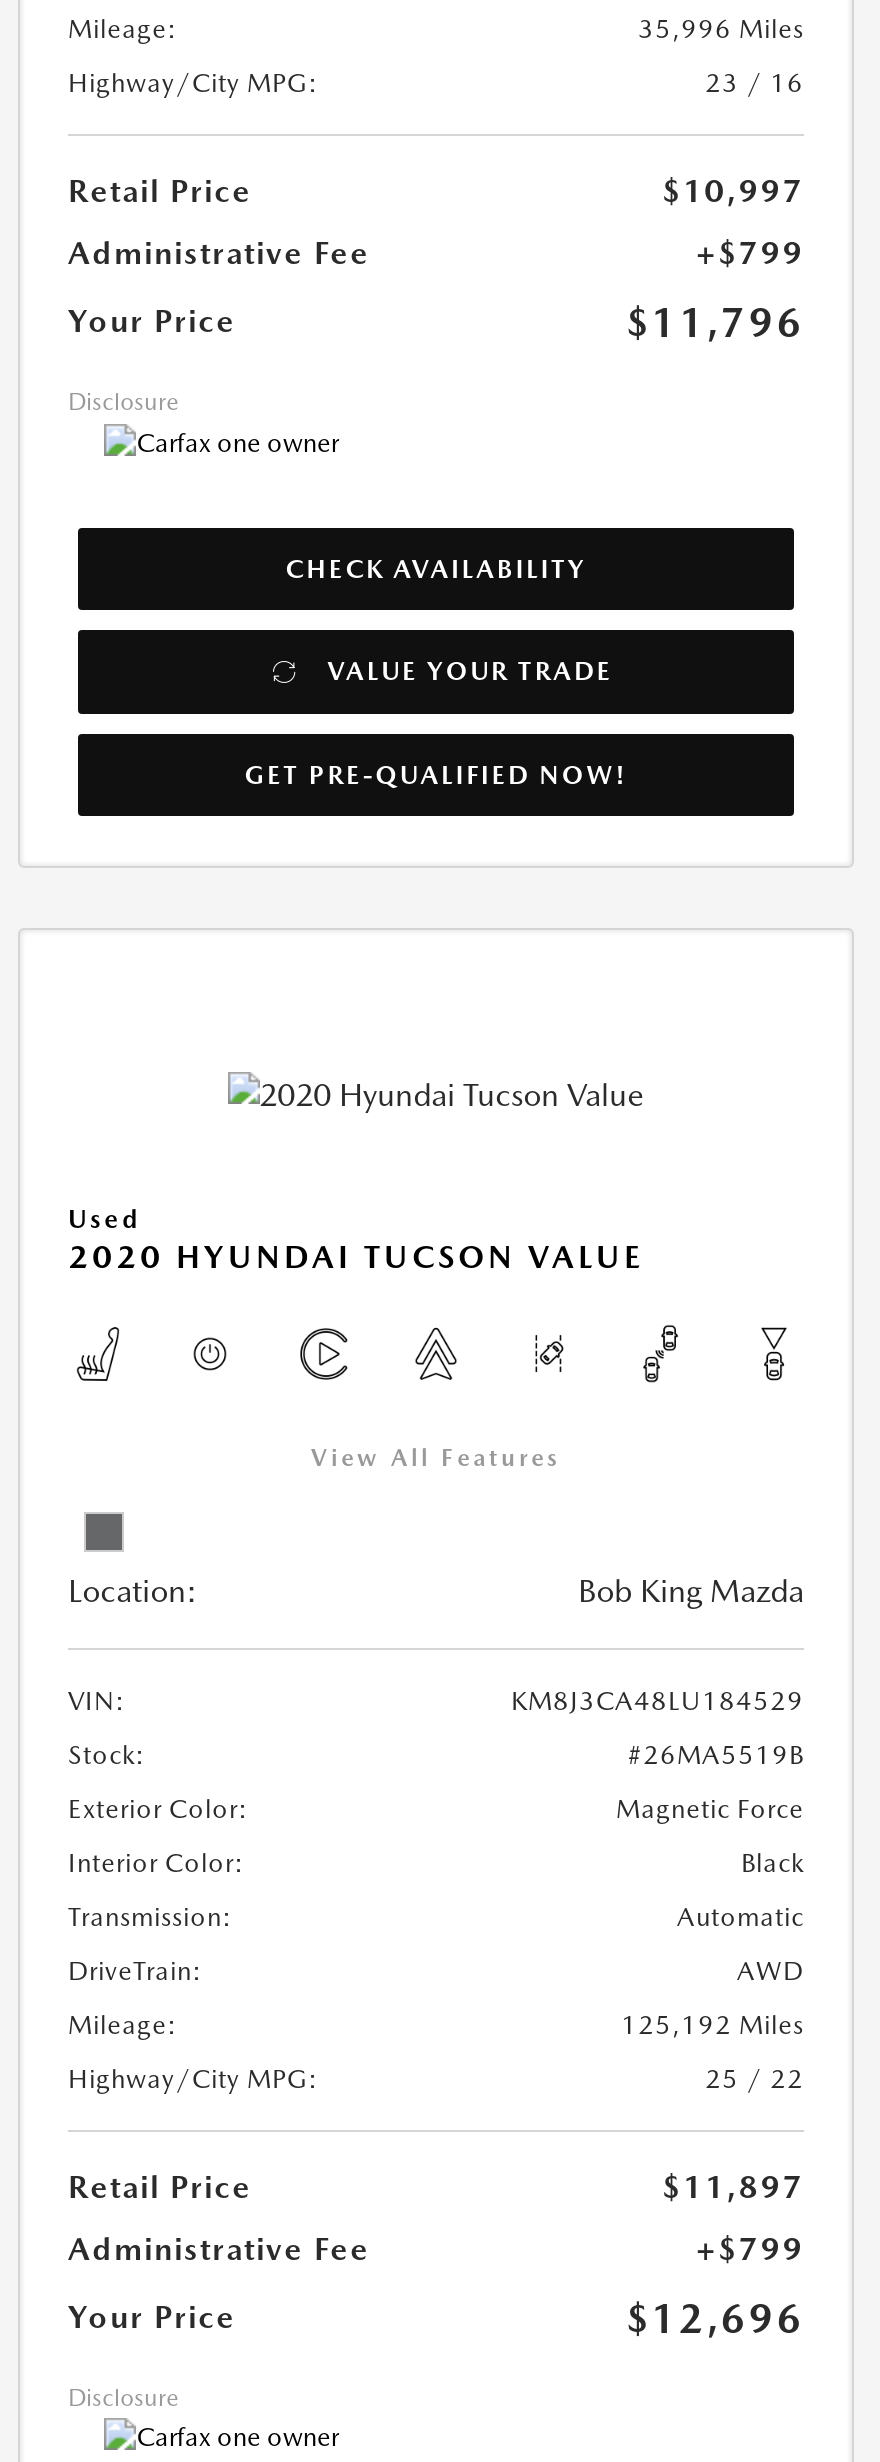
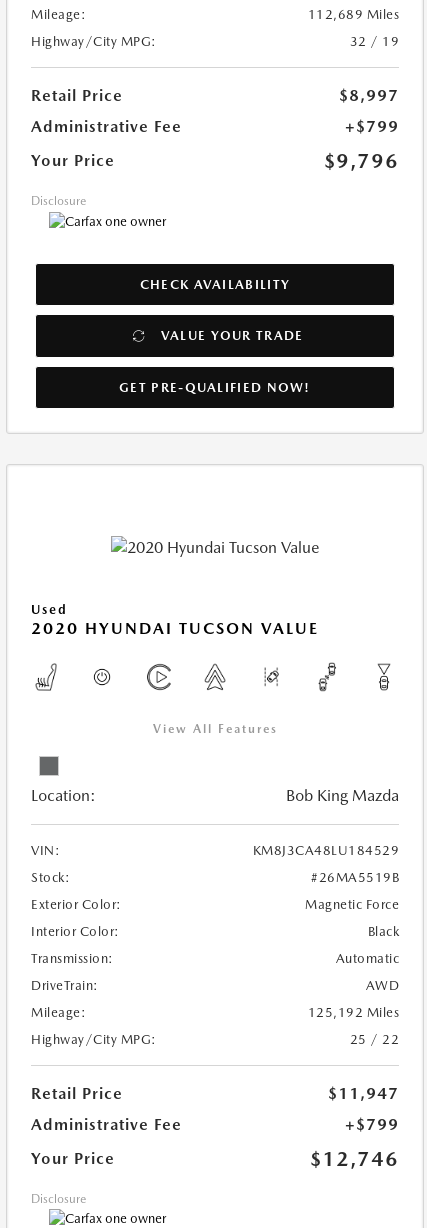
[638,15,804,45] 35,996 Miles -> [307,7,399,22] 112,689 Miles
[705,69,804,99] 23 / 16 -> [349,34,399,49] 32 / 19
[662,173,804,211] $10,997 -> [339,86,399,105] $8,997
[626,299,804,347] $11,796 -> [324,149,399,173] $9,796
[662,2168,804,2206] $11,897 -> [328,1084,399,1103] $11,947
[626,2294,804,2342] $12,696 -> [310,1147,399,1171] $12,746

